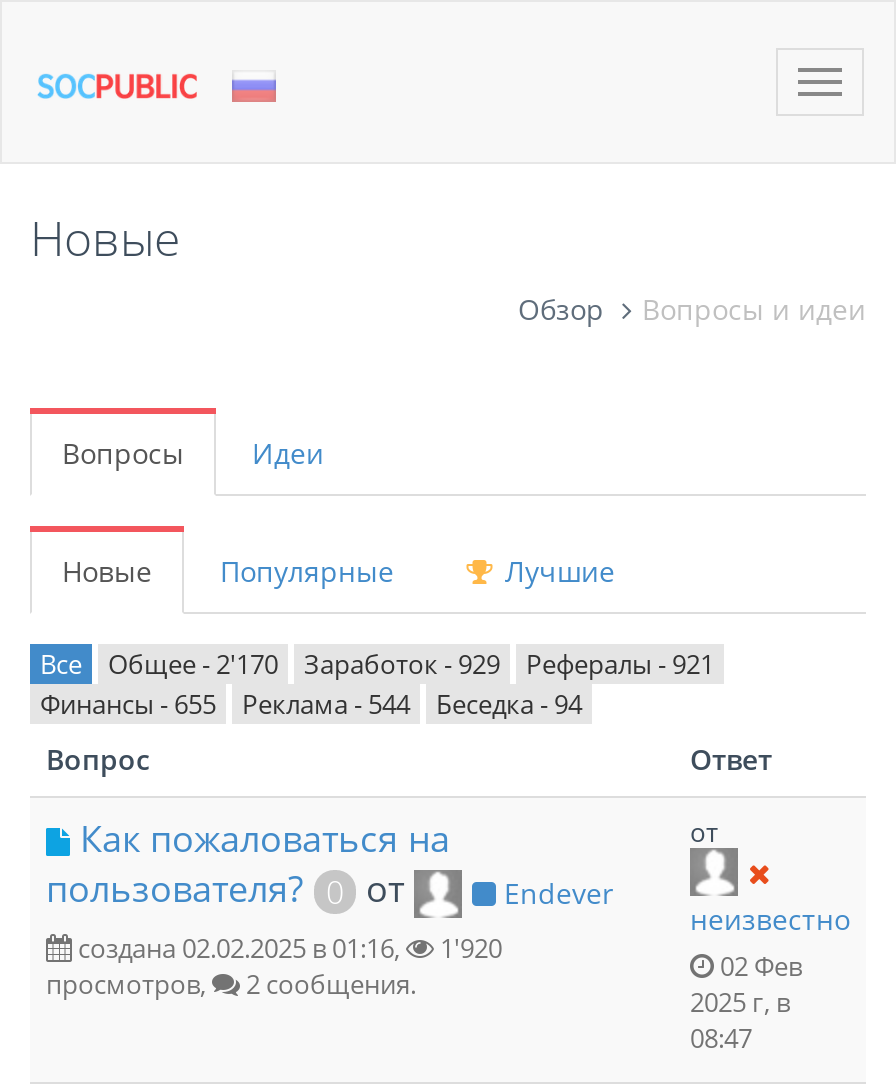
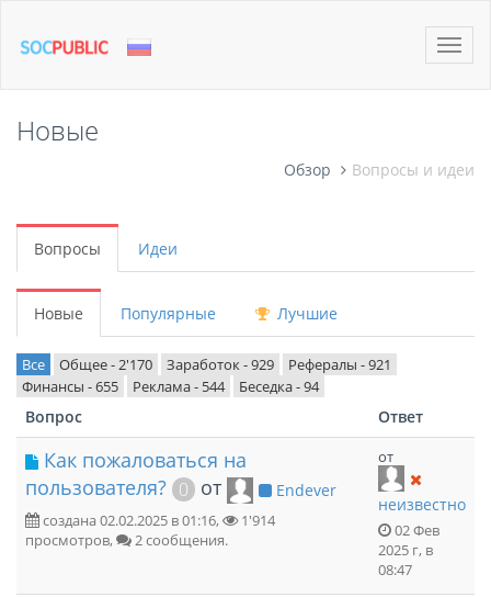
[72,929,502,965] создана 02.02.2025 в 01:16, 1'920 -> [39,510,275,530] создана 02.02.2025 в 01:16, 1'914

